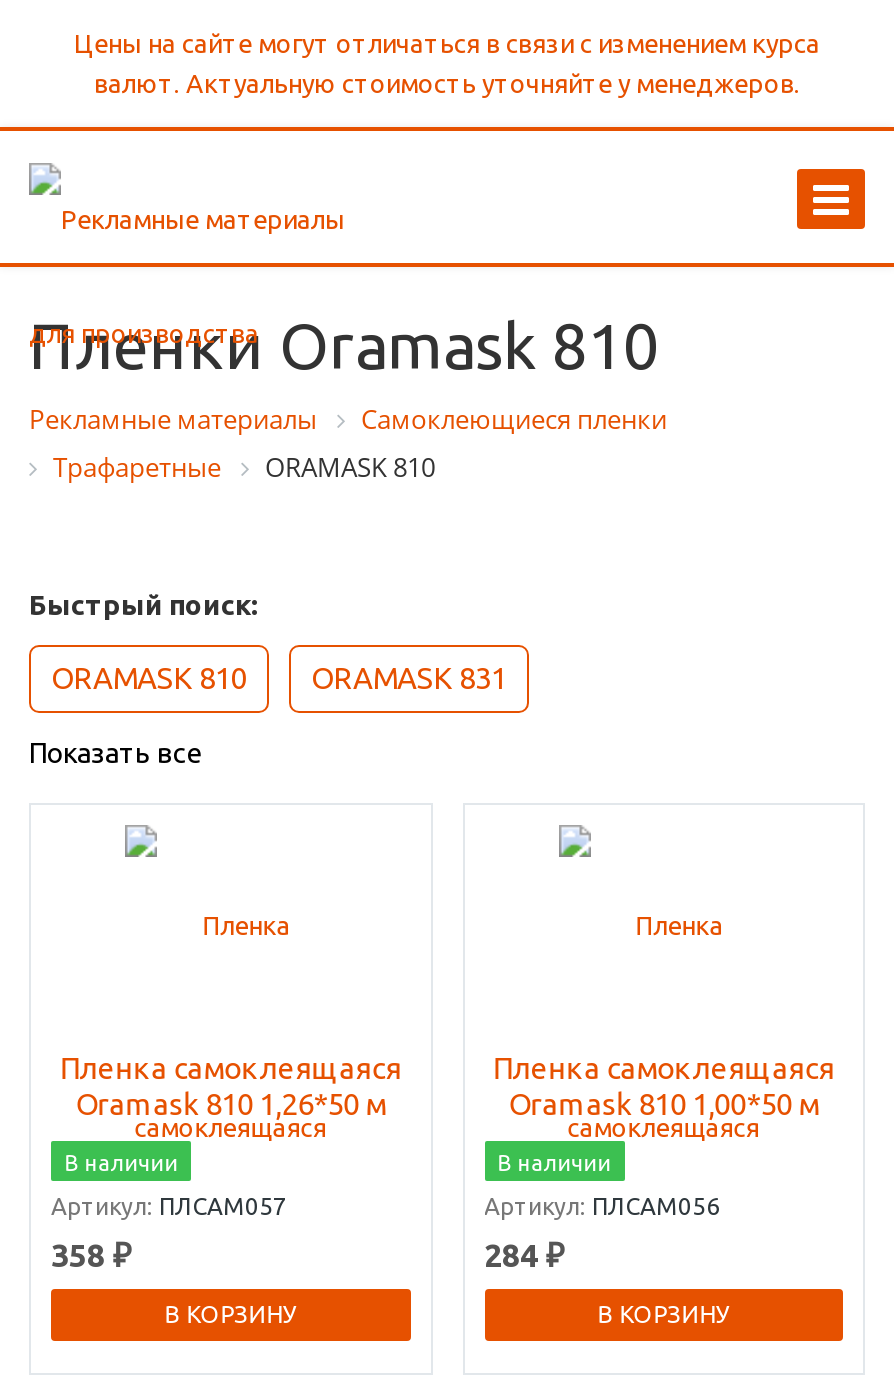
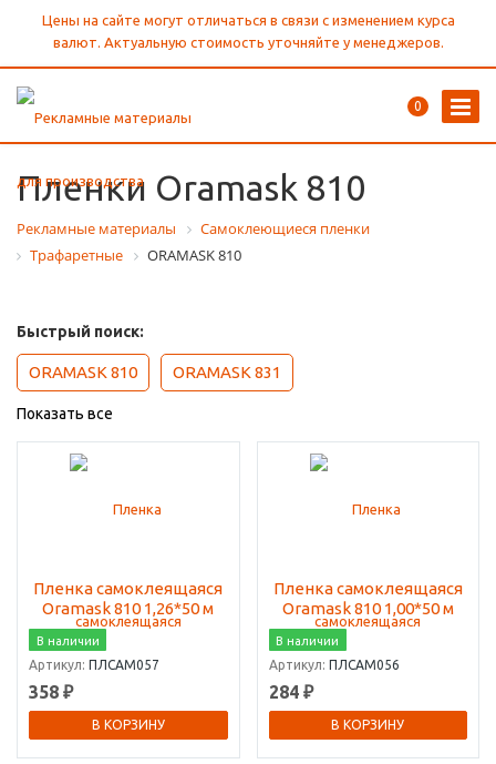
none -> [414,99,421,113] 0

